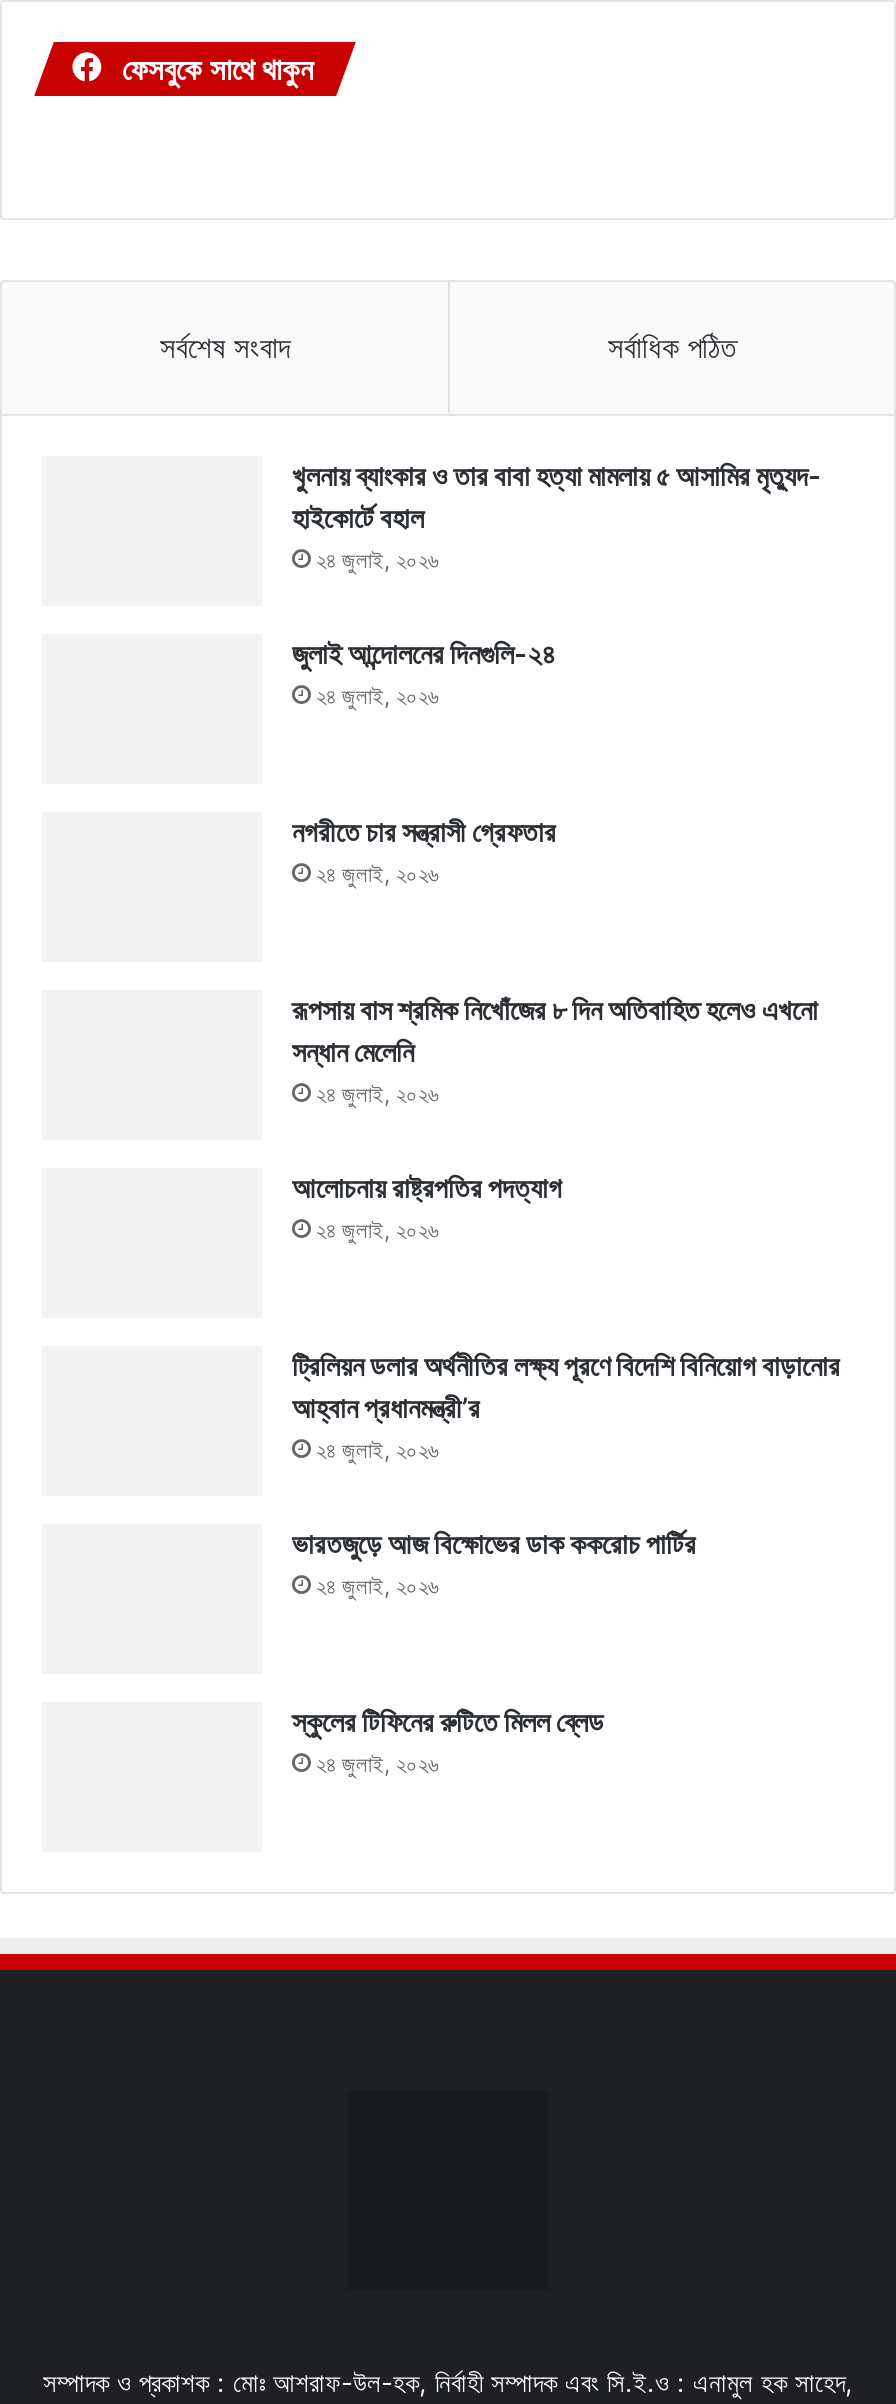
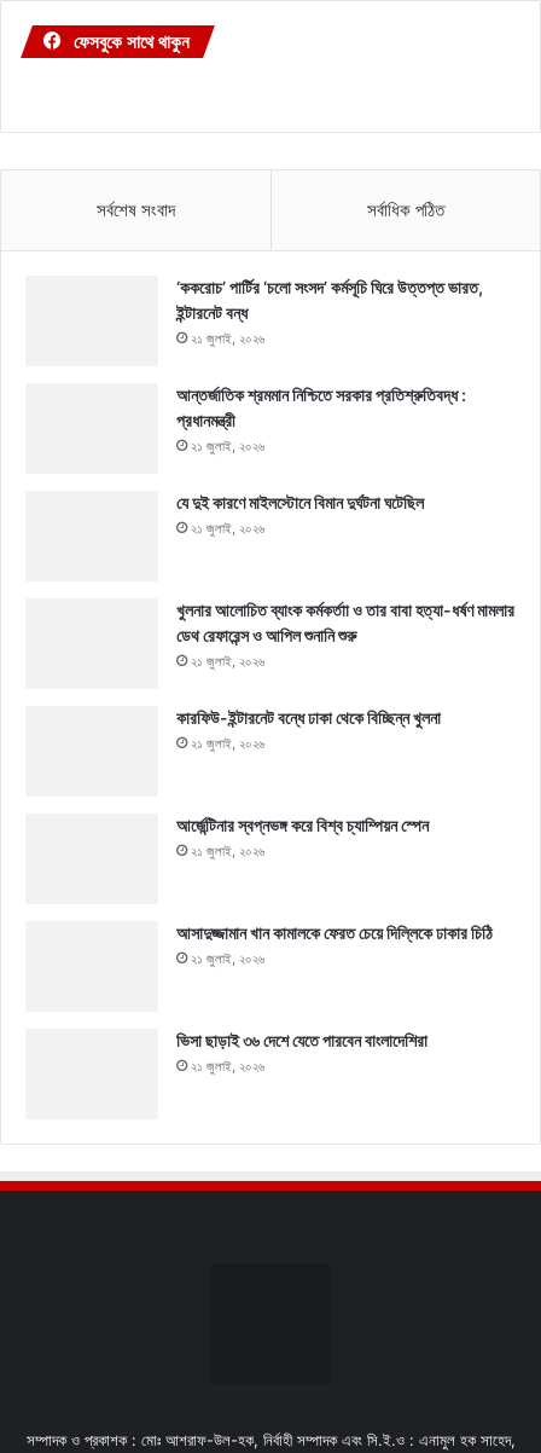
[292,458,822,574] খুলনায় ব্যাংকার ও তার বাবা হত্যা মামলায় ৫ আসামির মৃত্যুদ- | হাইকোর্টে বহাল | ২৪ জুলাই, ২০২৬ -> [176,277,483,347] ‘ককরোচ’ পার্টির ‘চলো সংসদ’ কর্মসূচি ঘিরে উত্তপ্ত ভারত, | ইন্টারনেট বন্ধ | ২১ জুলাই, ২০২৬
[292,636,556,710] জুলাই আন্দোলনের দিনগুলি-২৪ | ২৪ জুলাই, ২০২৬ -> [176,385,466,455] আন্তর্জাতিক শ্রমমান নিশ্চিতে সরকার প্রতিশ্রুতিবদ্ধ : | প্রধানমন্ত্রী | ২১ জুলাই, ২০২৬
[292,814,556,888] নগরীতে চার সন্ত্রাসী গ্রেফতার | ২৪ জুলাই, ২০২৬ -> [176,492,424,537] যে দুই কারণে মাইলস্টোনে বিমান দুর্ঘটনা ঘটেছিল | ২১ জুলাই, ২০২৬
[292,992,818,1108] রূপসায় বাস শ্রমিক নিখোঁজের ৮ দিন অতিবাহিত হলেও এখনো | সন্ধান মেলেনি | ২৪ জুলাই, ২০২৬ -> [176,600,514,670] খুলনার আলোচিত ব্যাংক কর্মকর্তাা ও তার বাবা হত্যা-ধর্ষণ মামলার | ডেথ রেফারেন্স ও আপিল শুনানি শুরু | ২১ জুলাই, ২০২৬
[292,1170,562,1244] আলোচনায় রাষ্ট্রপতির পদত্যাগ | ২৪ জুলাই, ২০২৬ -> [176,707,441,752] কারফিউ-ইন্টারনেট বন্ধে ঢাকা থেকে বিচ্ছিন্ন খুলনা | ২১ জুলাই, ২০২৬
[292,1348,840,1464] ট্রিলিয়ন ডলার অর্থনীতির লক্ষ্য পূরণে বিদেশি বিনিয়োগ বাড়ানোর | আহ্বান প্রধানমন্ত্রী’র | ২৪ জুলাই, ২০২৬ -> [176,815,429,860] আর্জেন্টিনার স্বপ্নভঙ্গ করে বিশ্ব চ্যাম্পিয়ন স্পেন | ২১ জুলাই, ২০২৬
[292,1526,696,1600] ভারতজুড়ে আজ বিক্ষোভের ডাক ককরোচ পার্টির | ২৪ জুলাই, ২০২৬ -> [176,923,493,967] আসাদুজ্জামান খান কামালকে ফেরত চেয়ে দিল্লিকে ঢাকার চিঠি | ২১ জুলাই, ২০২৬
[292,1704,604,1778] স্কুলের টিফিনের রুটিতে মিলল ব্লেড | ২৪ জুলাই, ২০২৬ -> [176,1030,427,1075] ভিসা ছাড়াই ৩৬ দেশে যেতে পারবেন বাংলাদেশিরা | ২১ জুলাই, ২০২৬

